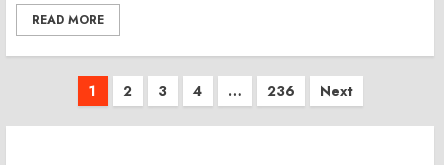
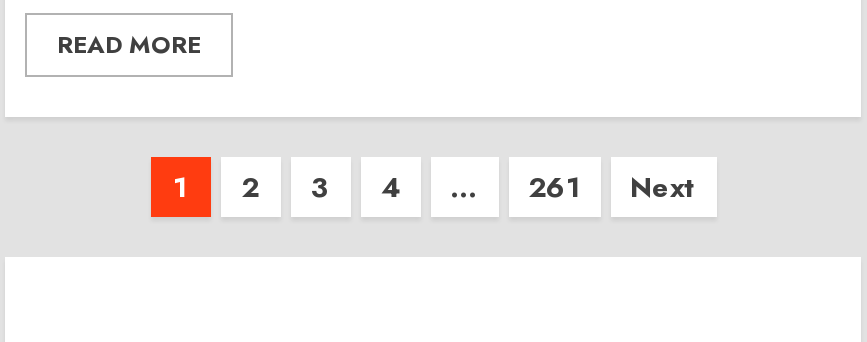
[266,81,294,101] 236 -> [528,167,580,207] 261

